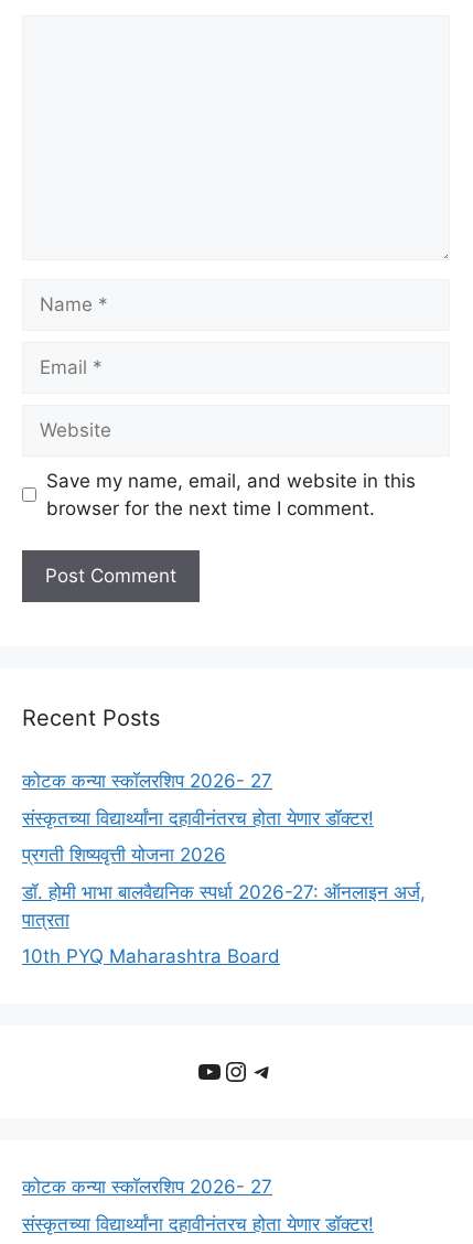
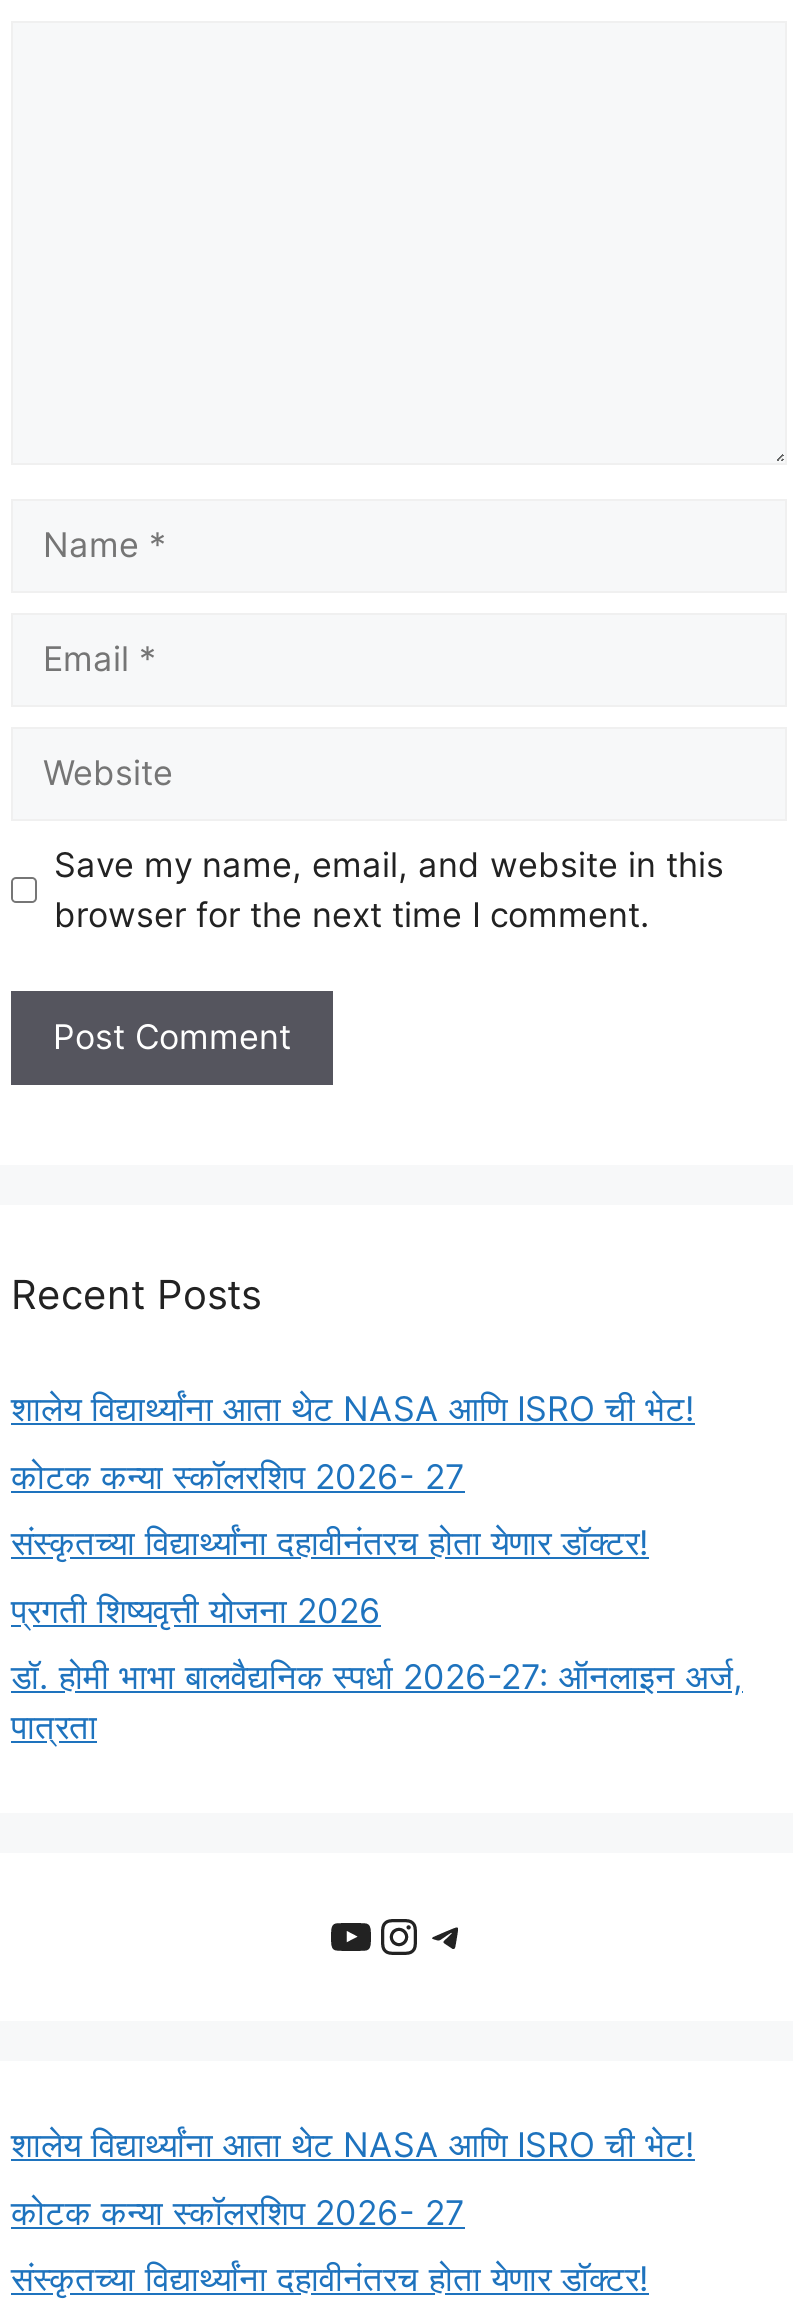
none -> [11,1389,695,1429] शालेय विद्यार्थ्यांना आता थेट NASA आणि ISRO ची भेट!
[22,945,280,967] 10th PYQ Maharashtra Board -> none
none -> [11,2125,695,2165] शालेय विद्यार्थ्यांना आता थेट NASA आणि ISRO ची भेट!

